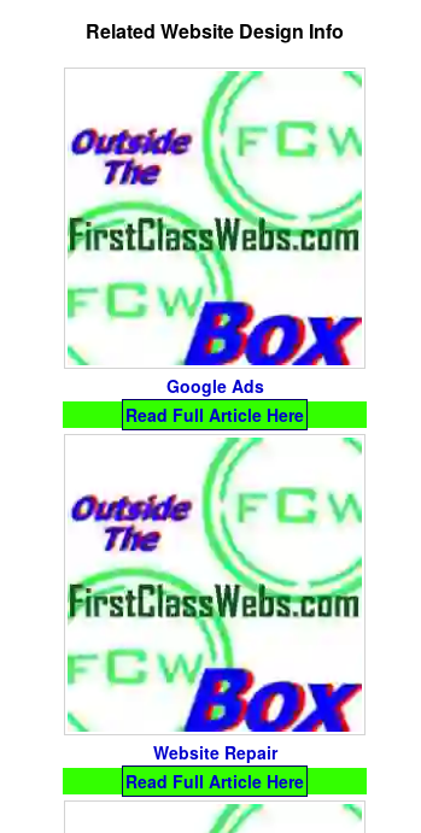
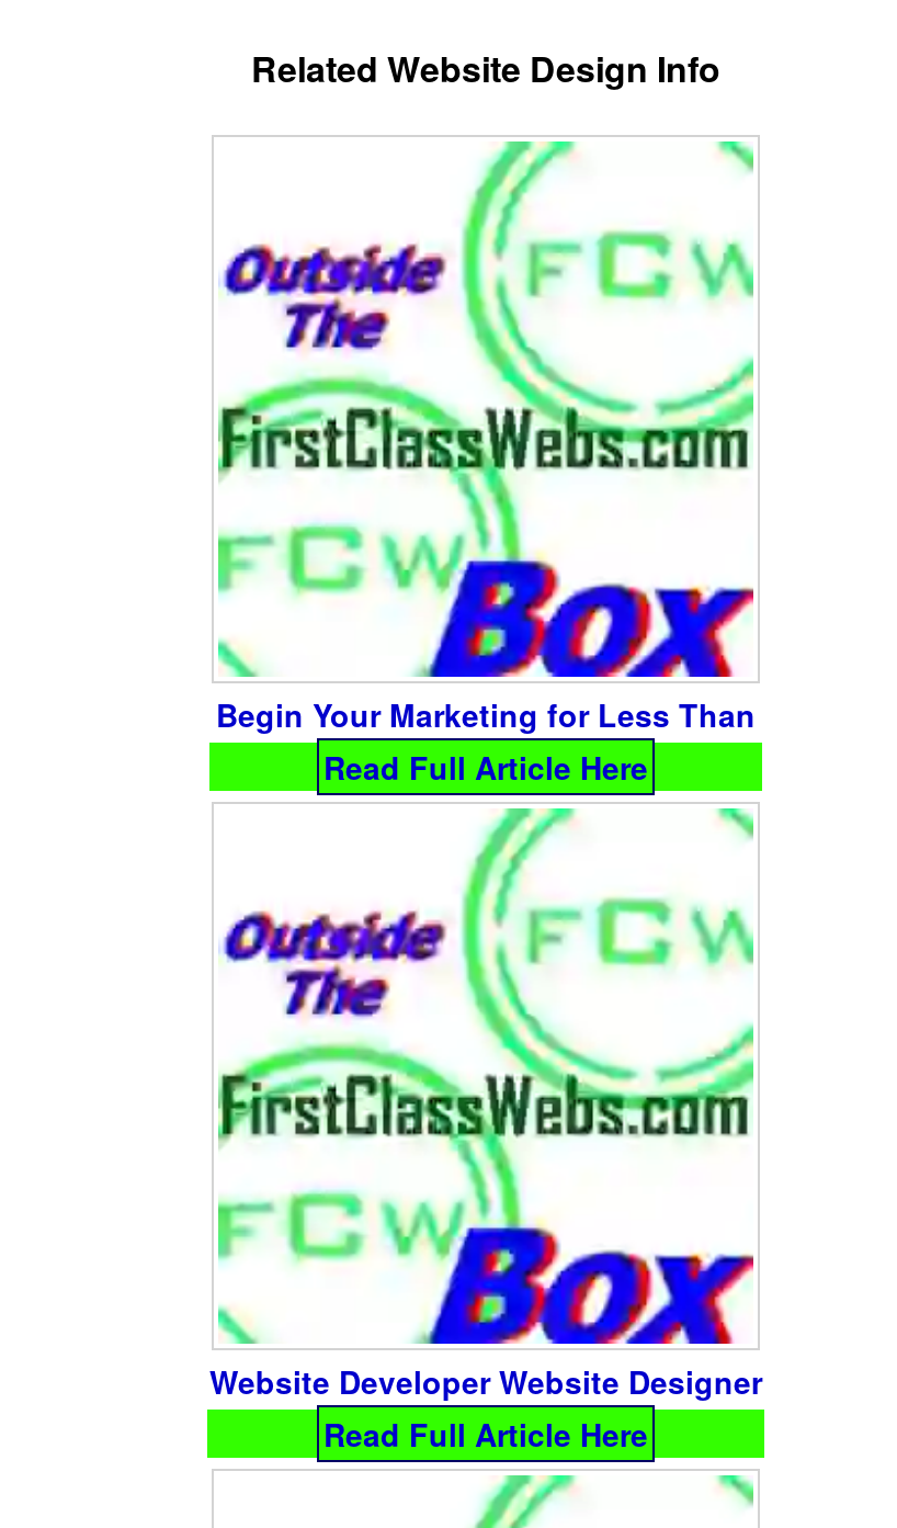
[166,374,264,398] Google Ads -> [216,692,756,736] Begin Your Marketing for Less Than
[153,740,277,764] Website Repair -> [209,1359,762,1403] Website Developer Website Designer

